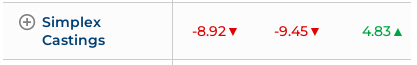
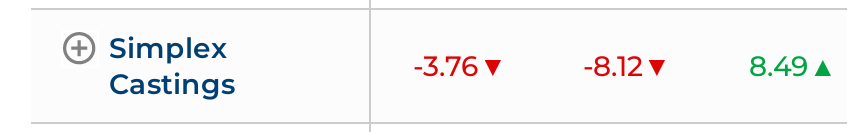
[192,22,226,40] -8.92 -> [413,48,479,84] -3.76
[274,22,308,40] -9.45 -> [583,48,643,84] -8.12
[362,22,391,40] 4.83 -> [749,48,809,84] 8.49

